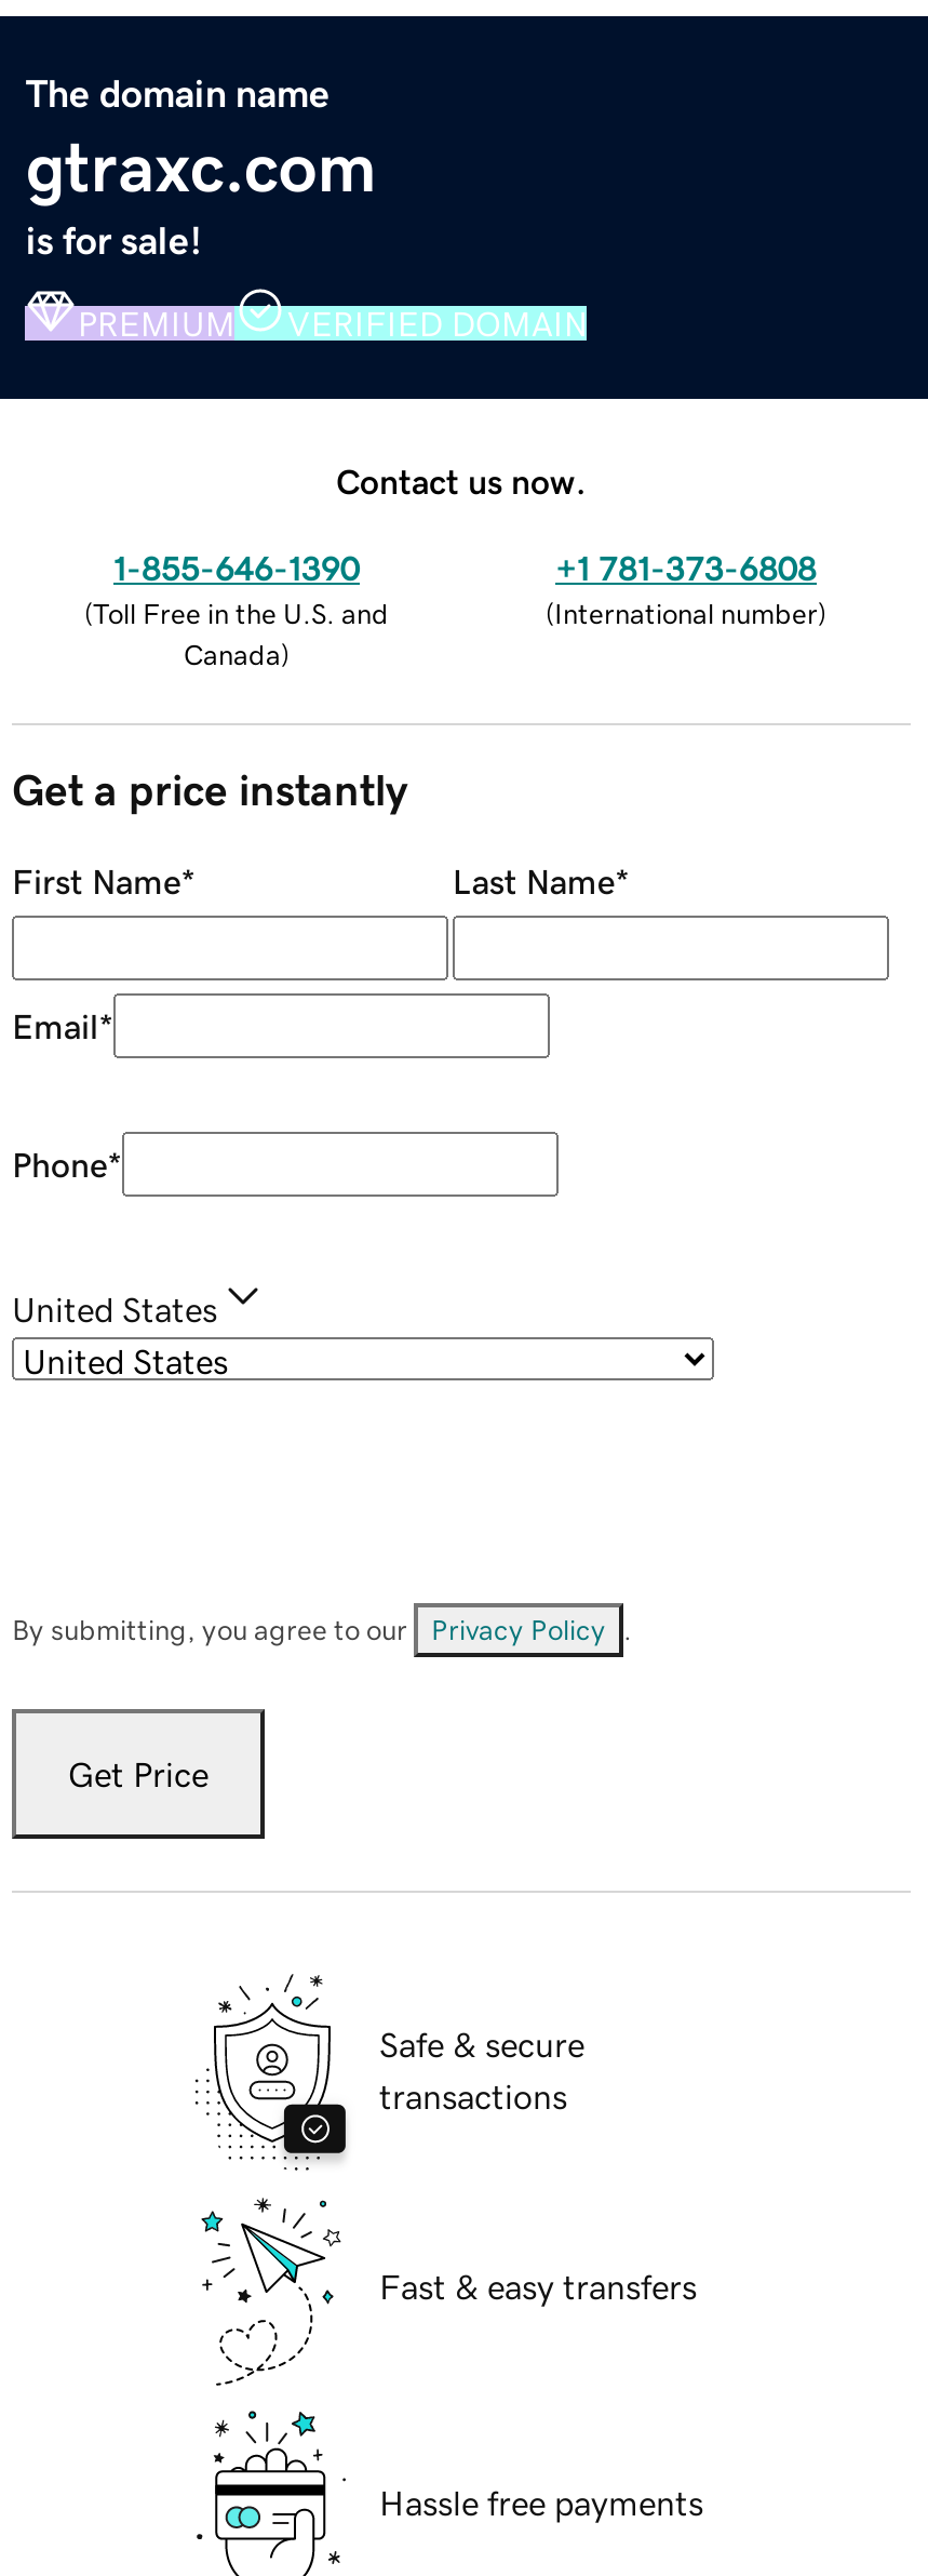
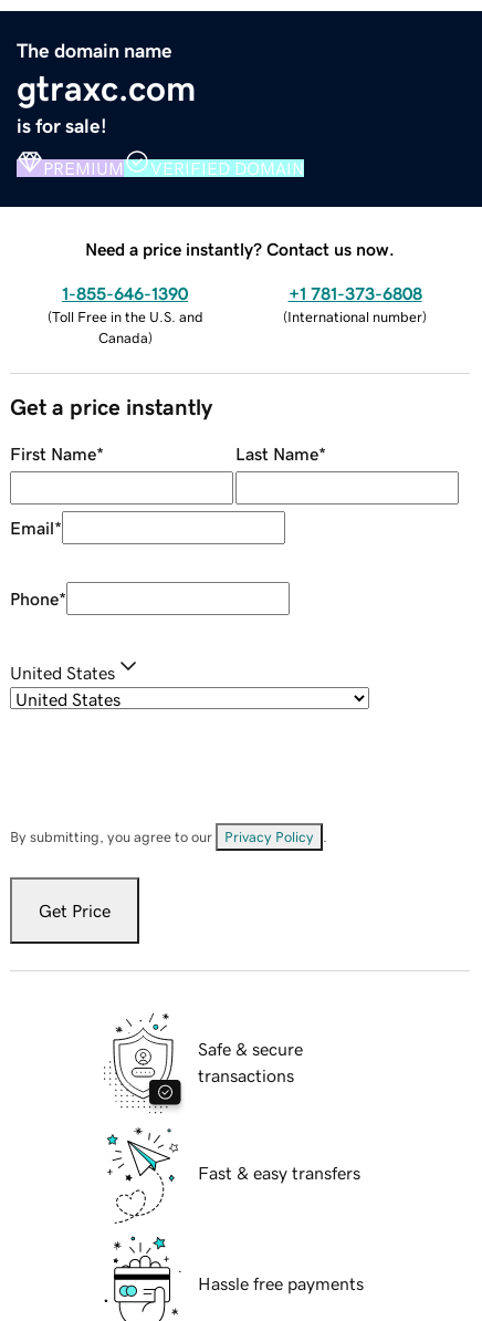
[336,463,587,497] Contact us now. -> [85,240,395,257] Need a price instantly? Contact us now.

